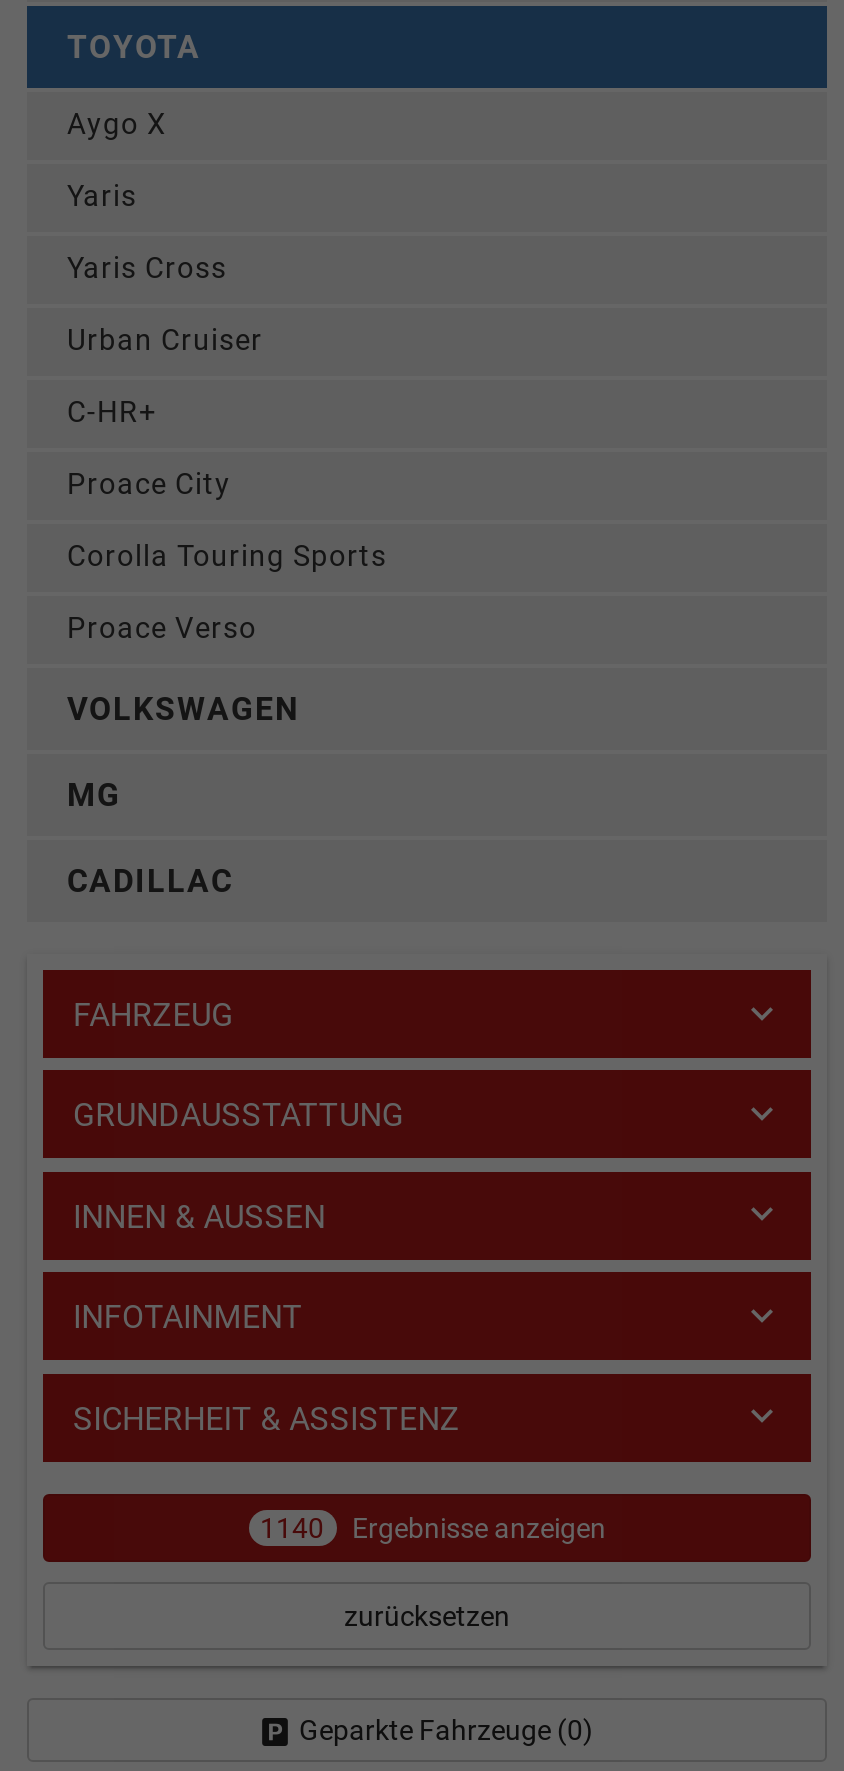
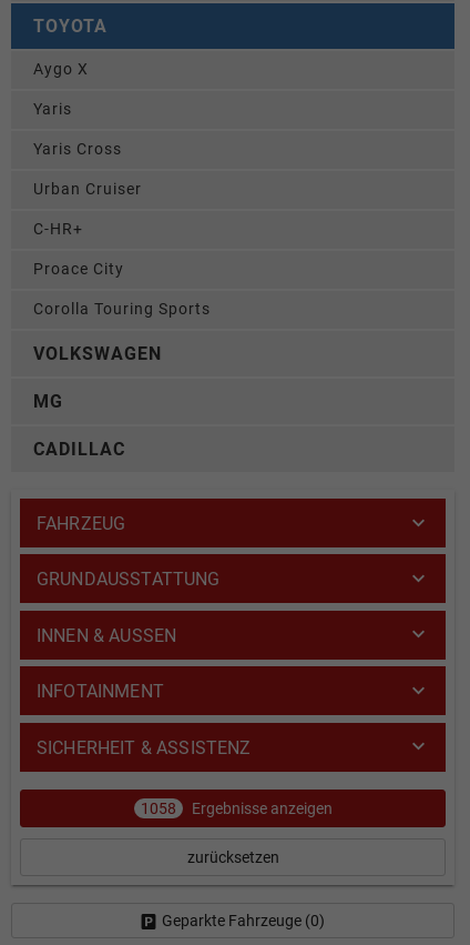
[67,612,257,646] Proace Verso -> none
[260,1512,606,1544] 1140 Ergebnisse anzeigen -> [140,800,332,817] 1058 Ergebnisse anzeigen

